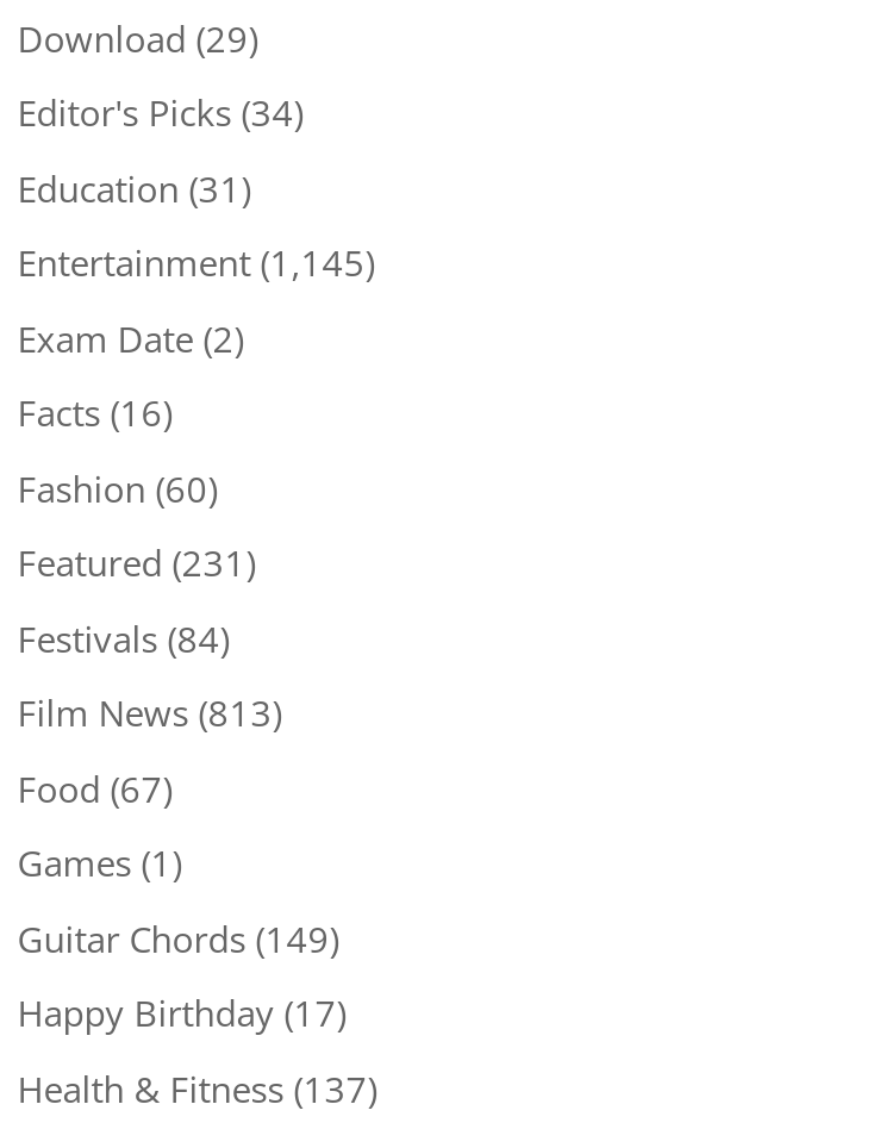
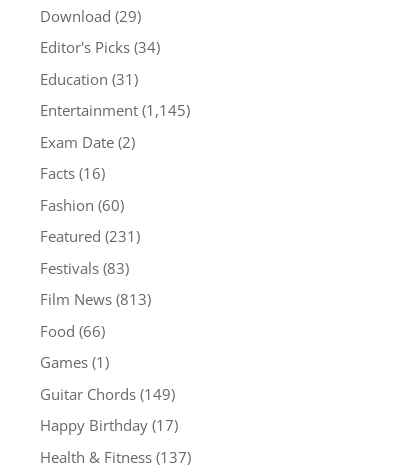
[17,614,229,662] Festivals (84) -> [40,258,129,278] Festivals (83)
[17,764,172,812] Food (67) -> [40,321,105,341] Food (66)

